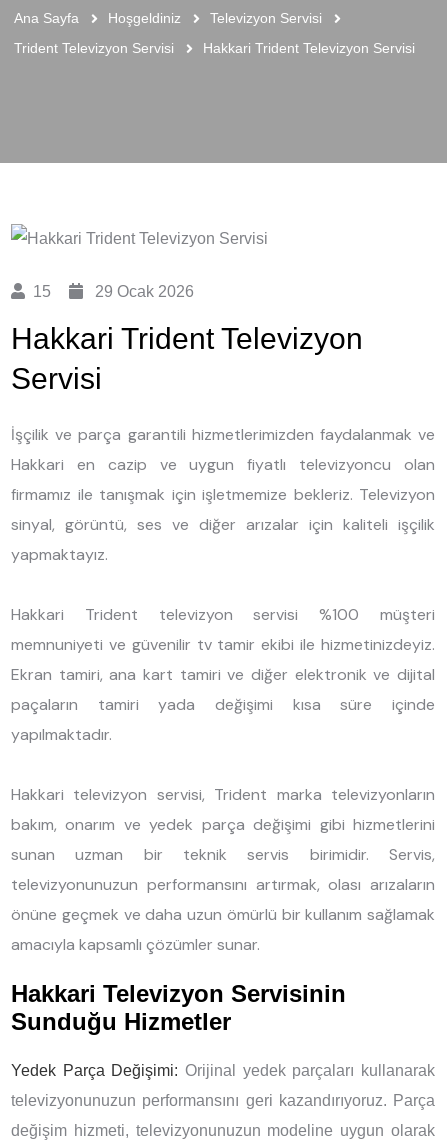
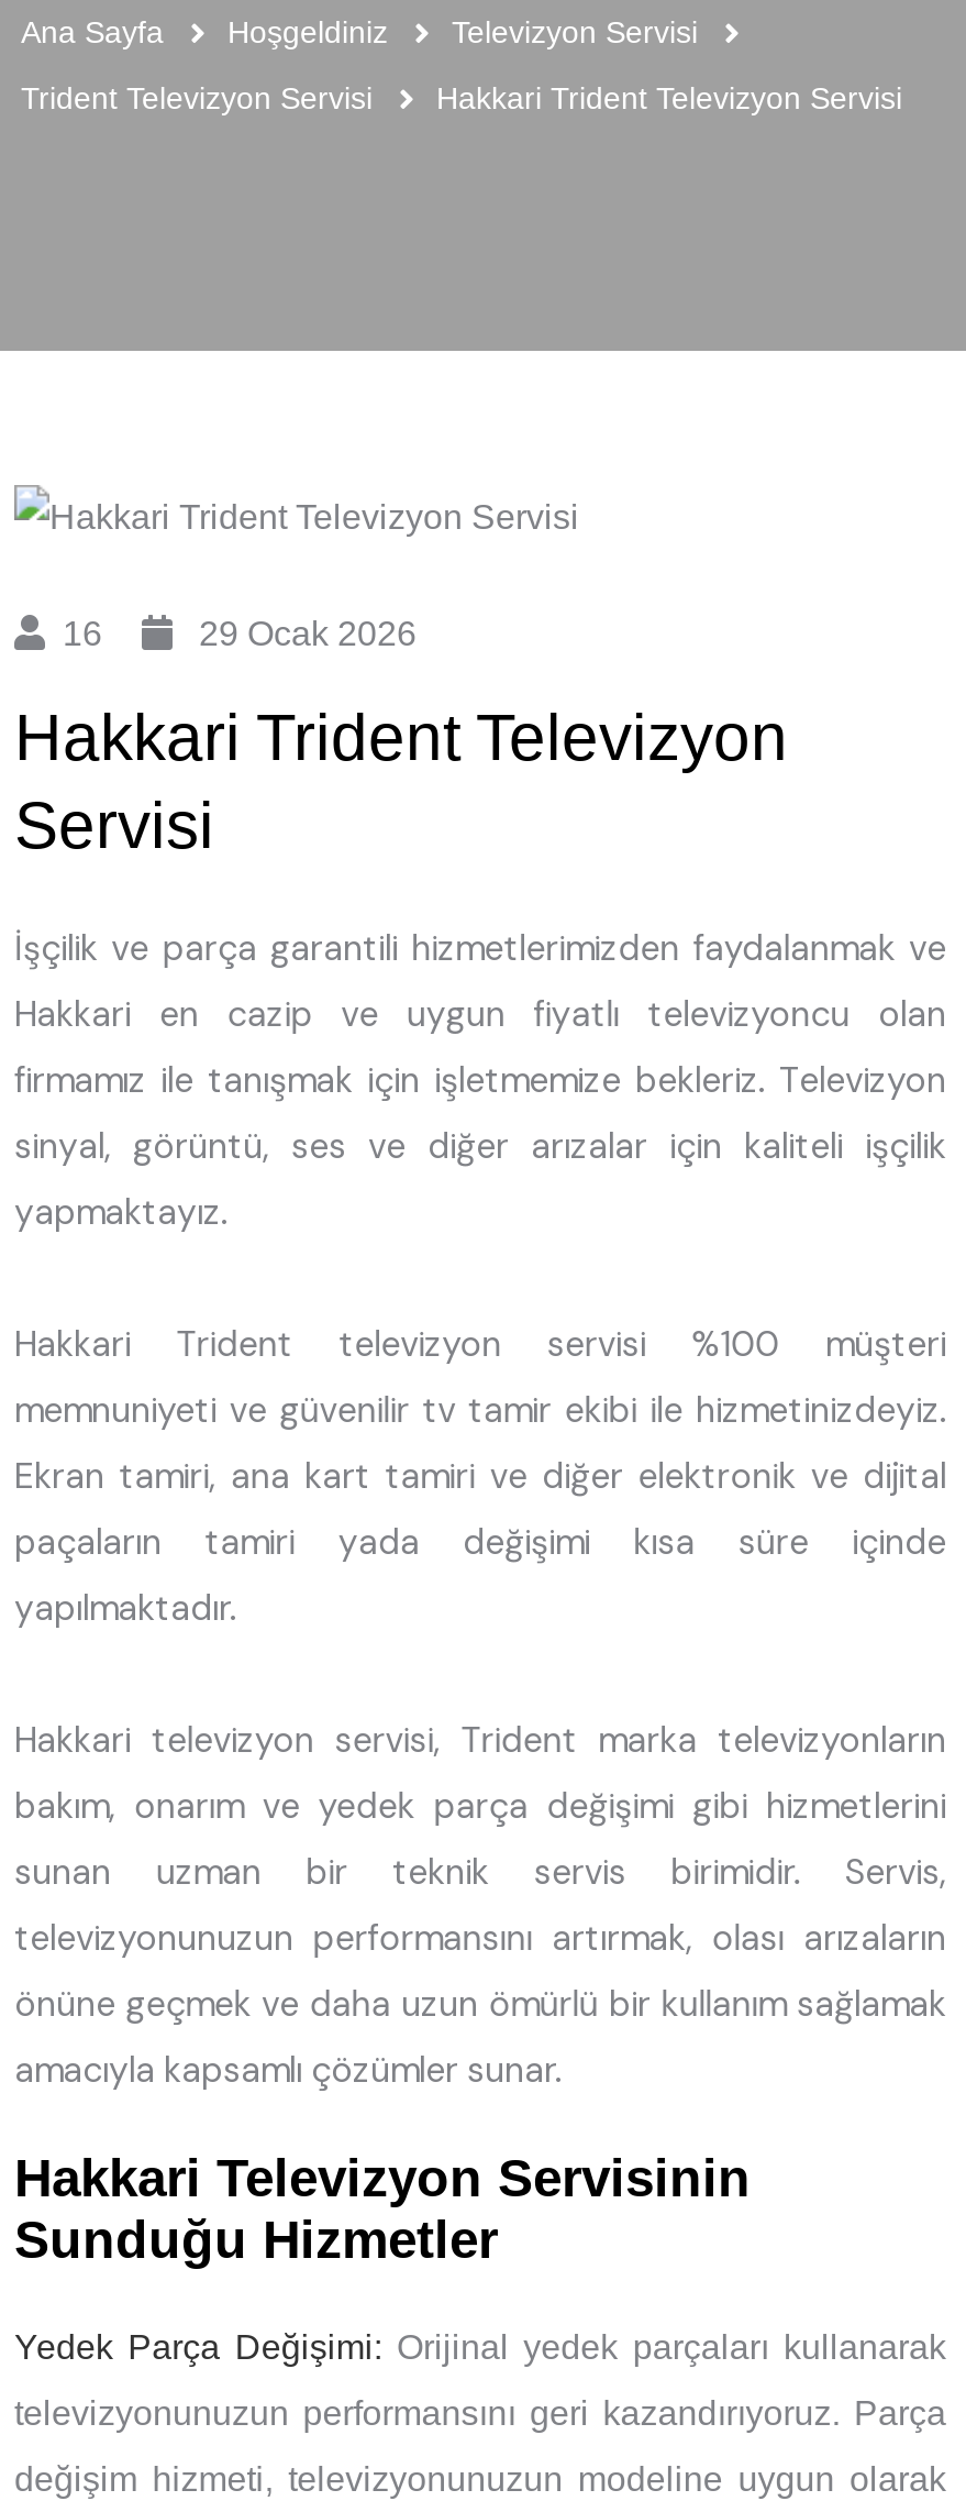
[25,283,194,300] 15 29 Ocak 2026 -> [45,614,417,652] 16 29 Ocak 2026

